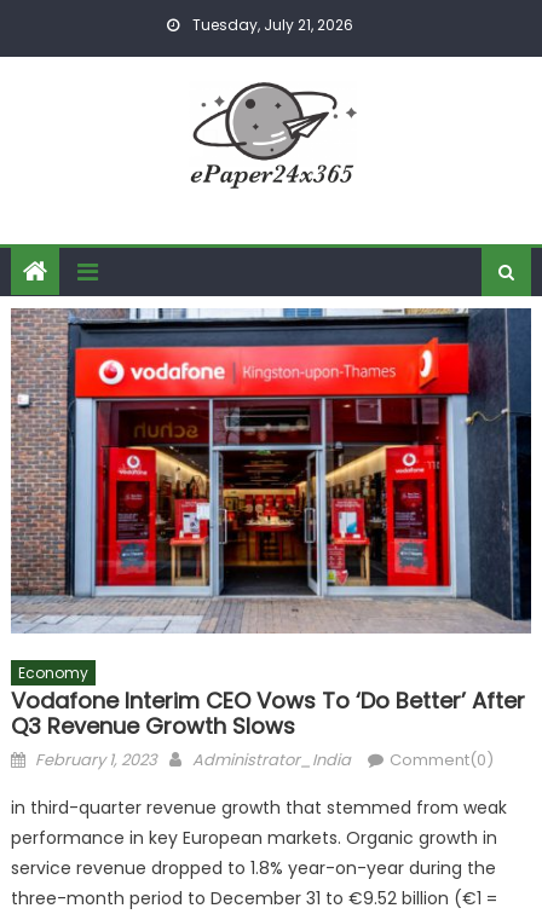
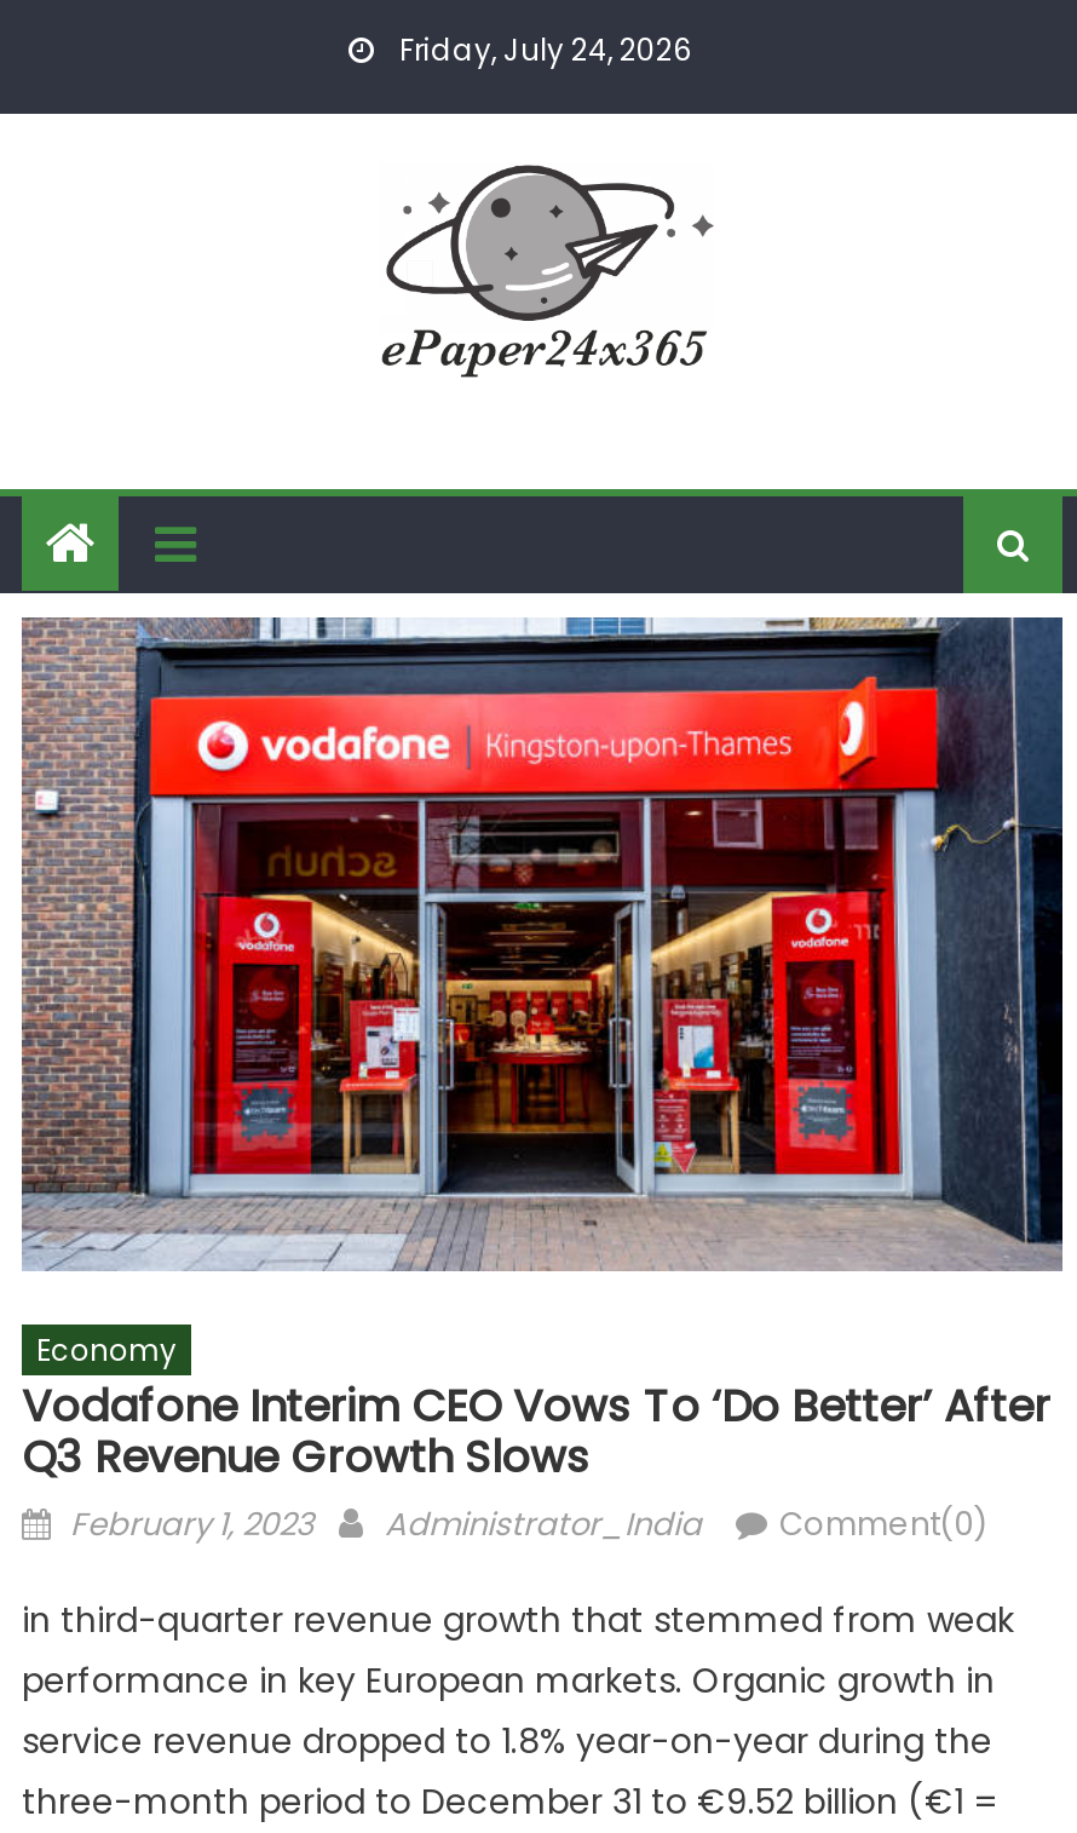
[189,15,353,35] Tuesday, July 21, 2026 -> [392,29,692,70] Friday, July 24, 2026

